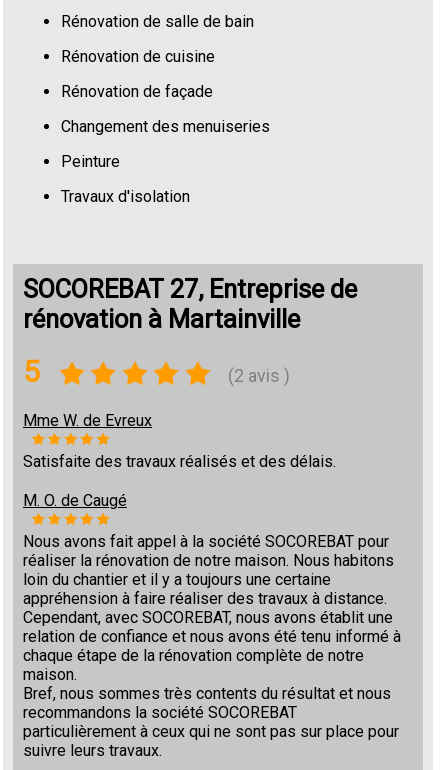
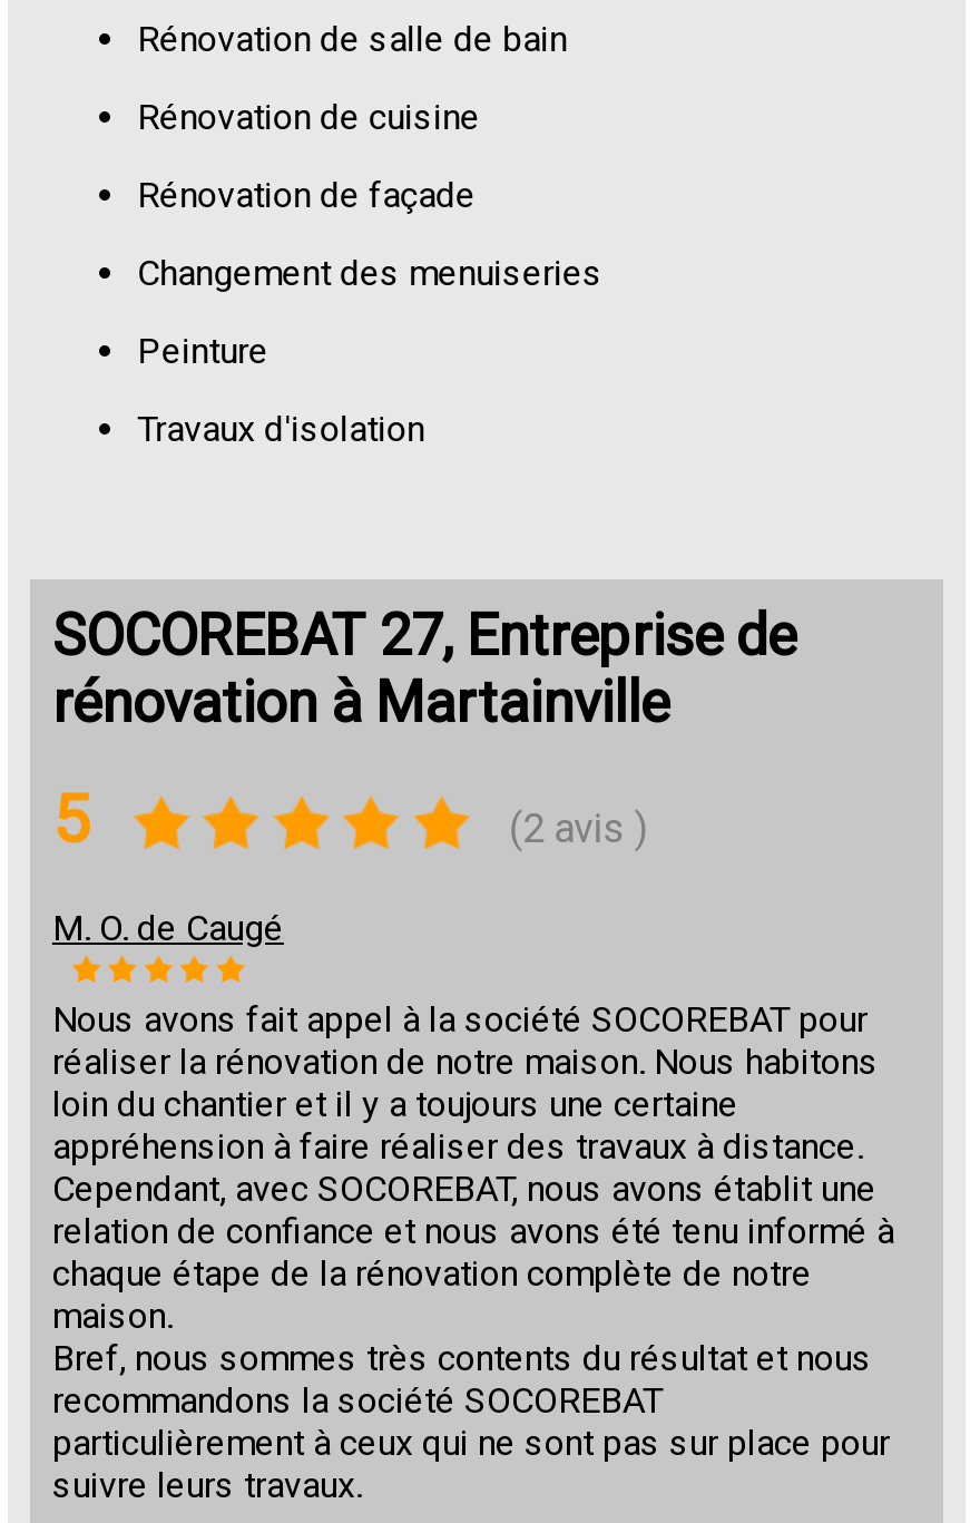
[23,411,336,471] Mme W. de Evreux | Satisfaite des travaux réalisés et des délais. -> none

